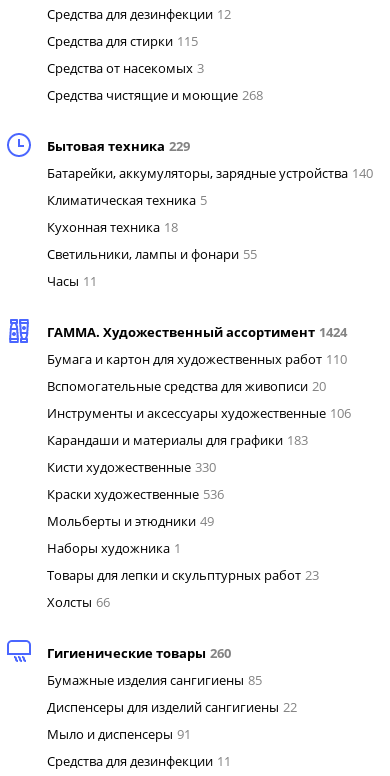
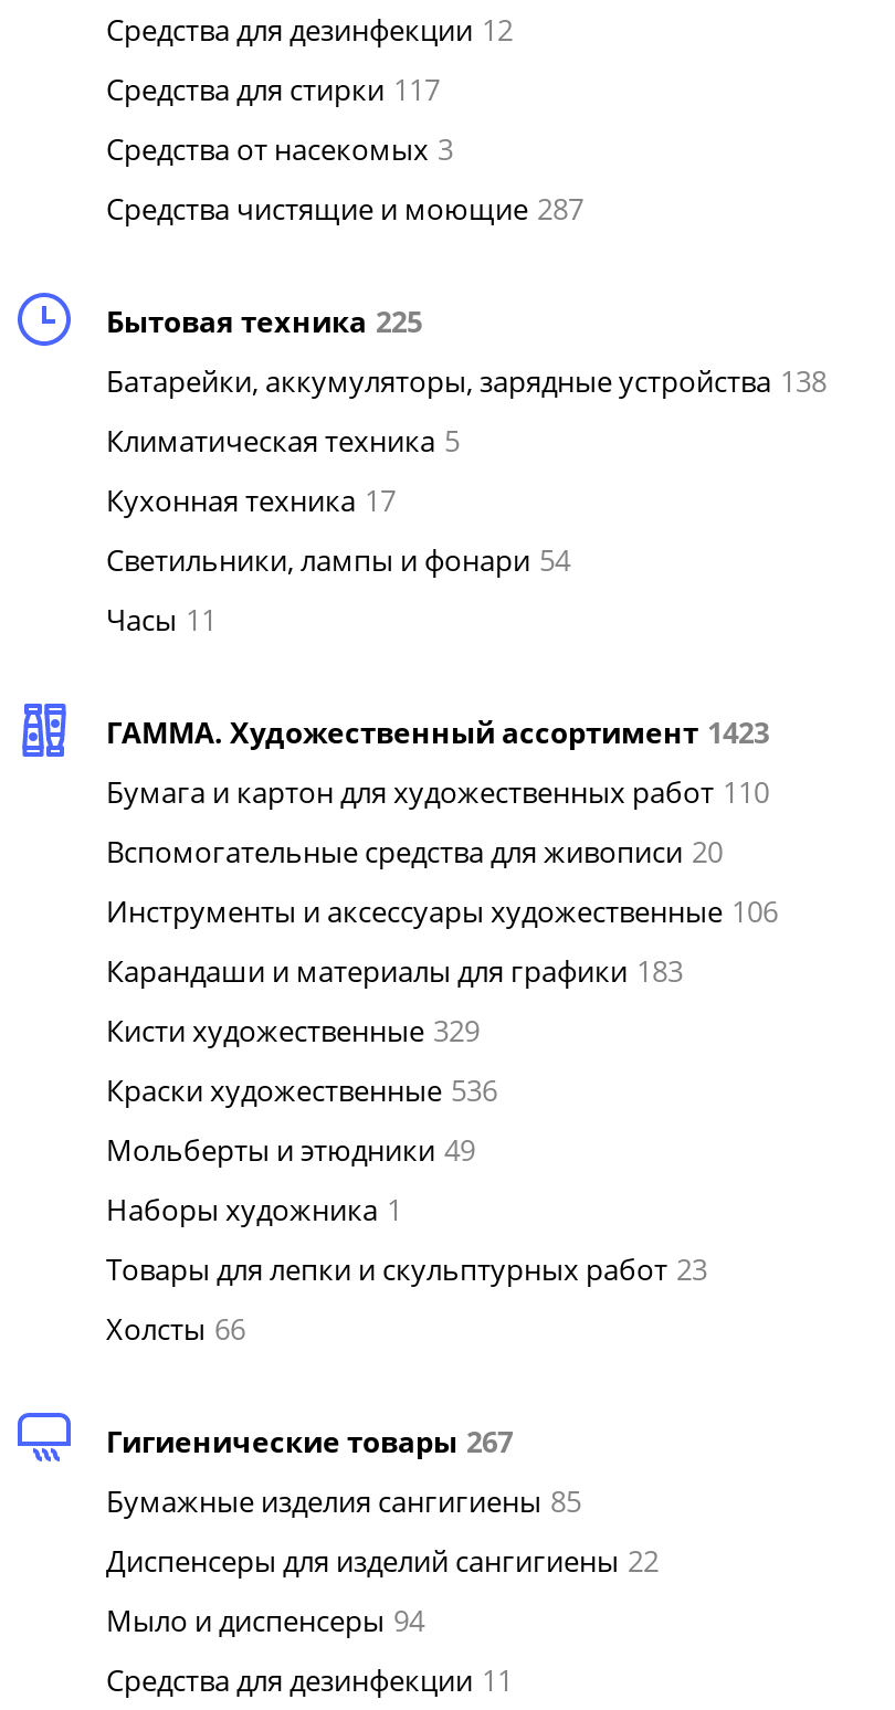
[47,32,198,50] Средства для стирки 115 -> [106,70,440,109] Средства для стирки 117
[47,86,263,104] Средства чистящие и моющие 268 -> [106,189,583,229] Средства чистящие и моющие 287
[47,137,190,155] Бытовая техника 229 -> [106,302,422,341] Бытовая техника 225
[47,164,373,182] Батарейки, аккумуляторы, зарядные устройства 140 -> [106,361,826,401] Батарейки, аккумуляторы, зарядные устройства 138
[47,218,178,236] Кухонная техника 18 -> [106,481,396,520] Кухонная техника 17
[47,245,257,263] Светильники, лампы и фонари 55 -> [106,540,570,580] Светильники, лампы и фонари 54
[47,323,347,341] ГАММА. Художественный ассортимент 1424 -> [106,712,769,752] ГАММА. Художественный ассортимент 1423
[47,458,216,476] Кисти художественные 330 -> [106,1011,480,1051] Кисти художественные 329
[47,644,231,662] Гигиенические товары 260 -> [106,1422,513,1461] Гигиенические товары 267
[47,725,191,743] Мыло и диспенсеры 91 -> [106,1601,424,1640] Мыло и диспенсеры 94

